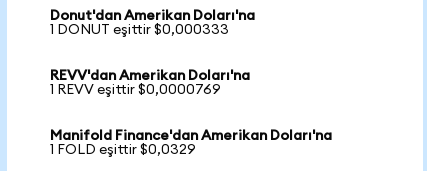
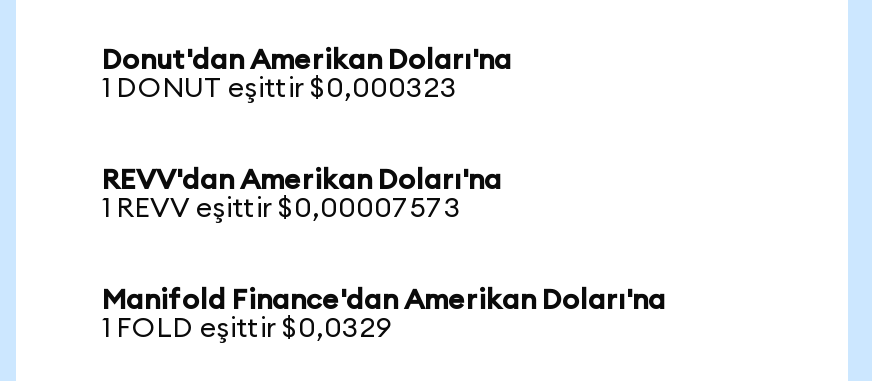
[50,23,229,37] 1 DONUT eşittir $0,000333 -> [102,75,458,103] 1 DONUT eşittir $0,000323
[50,83,221,97] 1 REVV eşittir $0,0000769 -> [102,195,462,223] 1 REVV eşittir $0,00007573

